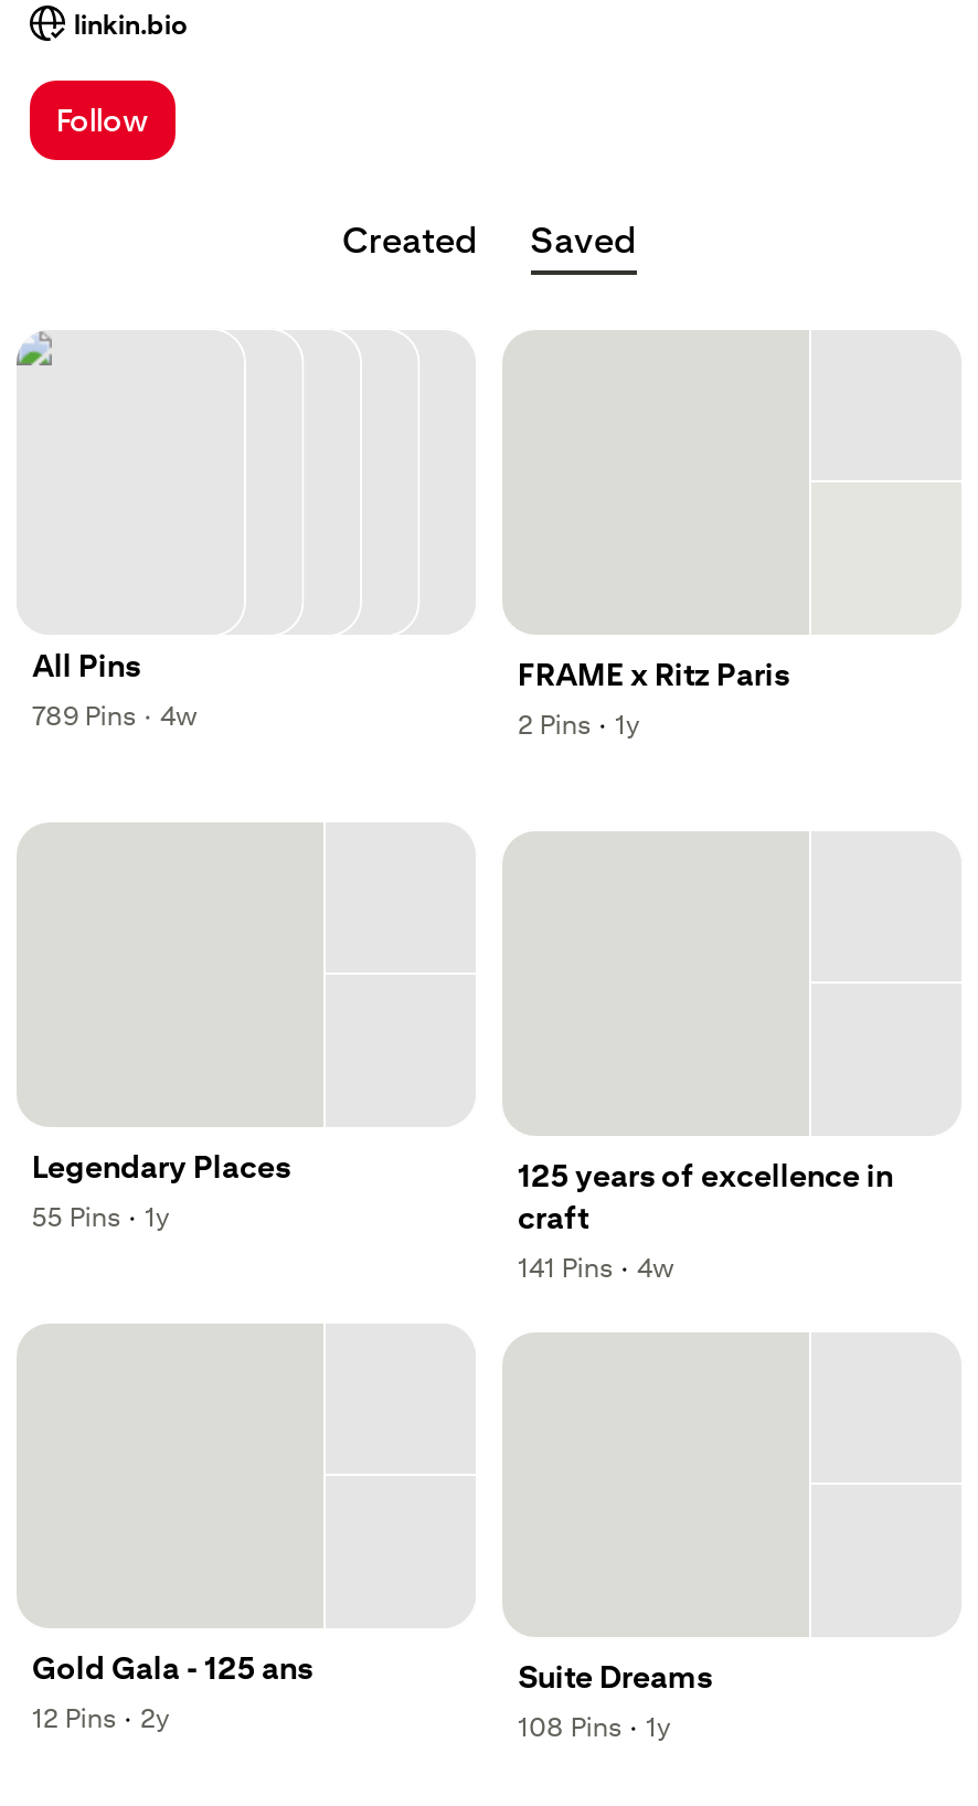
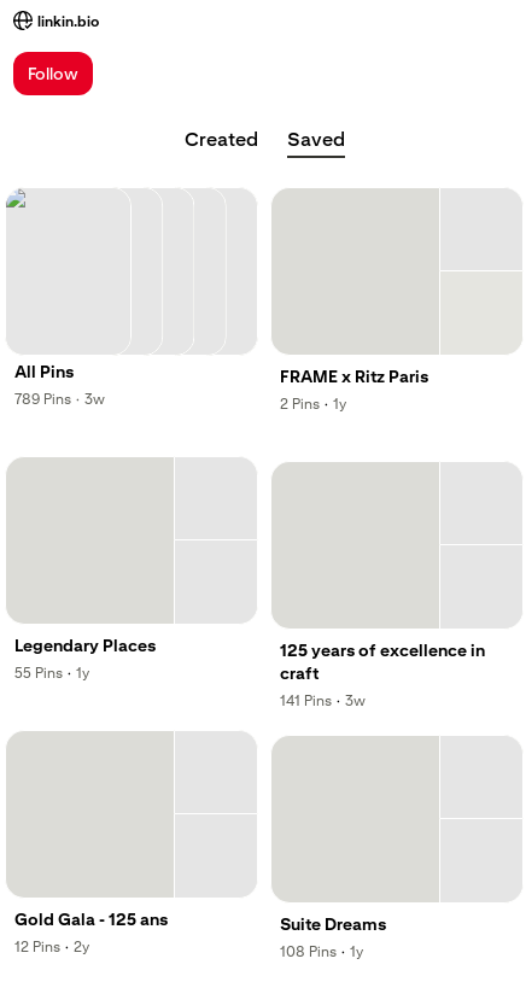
[30,698,198,731] ,789 Pins · , 4w -> [13,389,105,407] ,789 Pins · , 3w
[515,1251,674,1284] ,141 Pins · , 4w -> [279,691,366,709] ,141 Pins · , 3w

